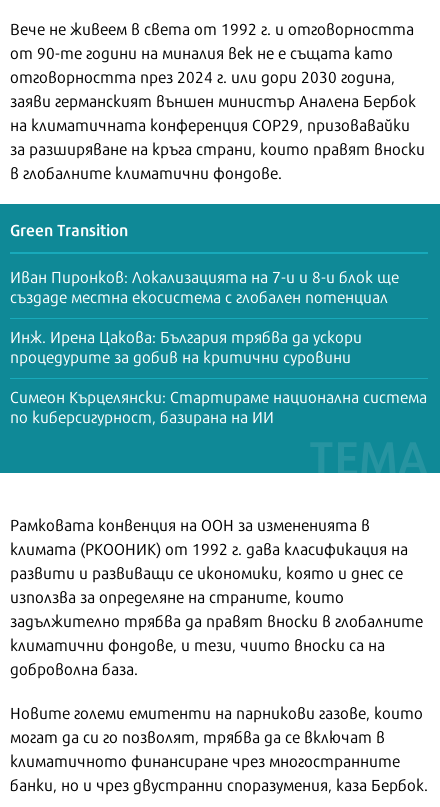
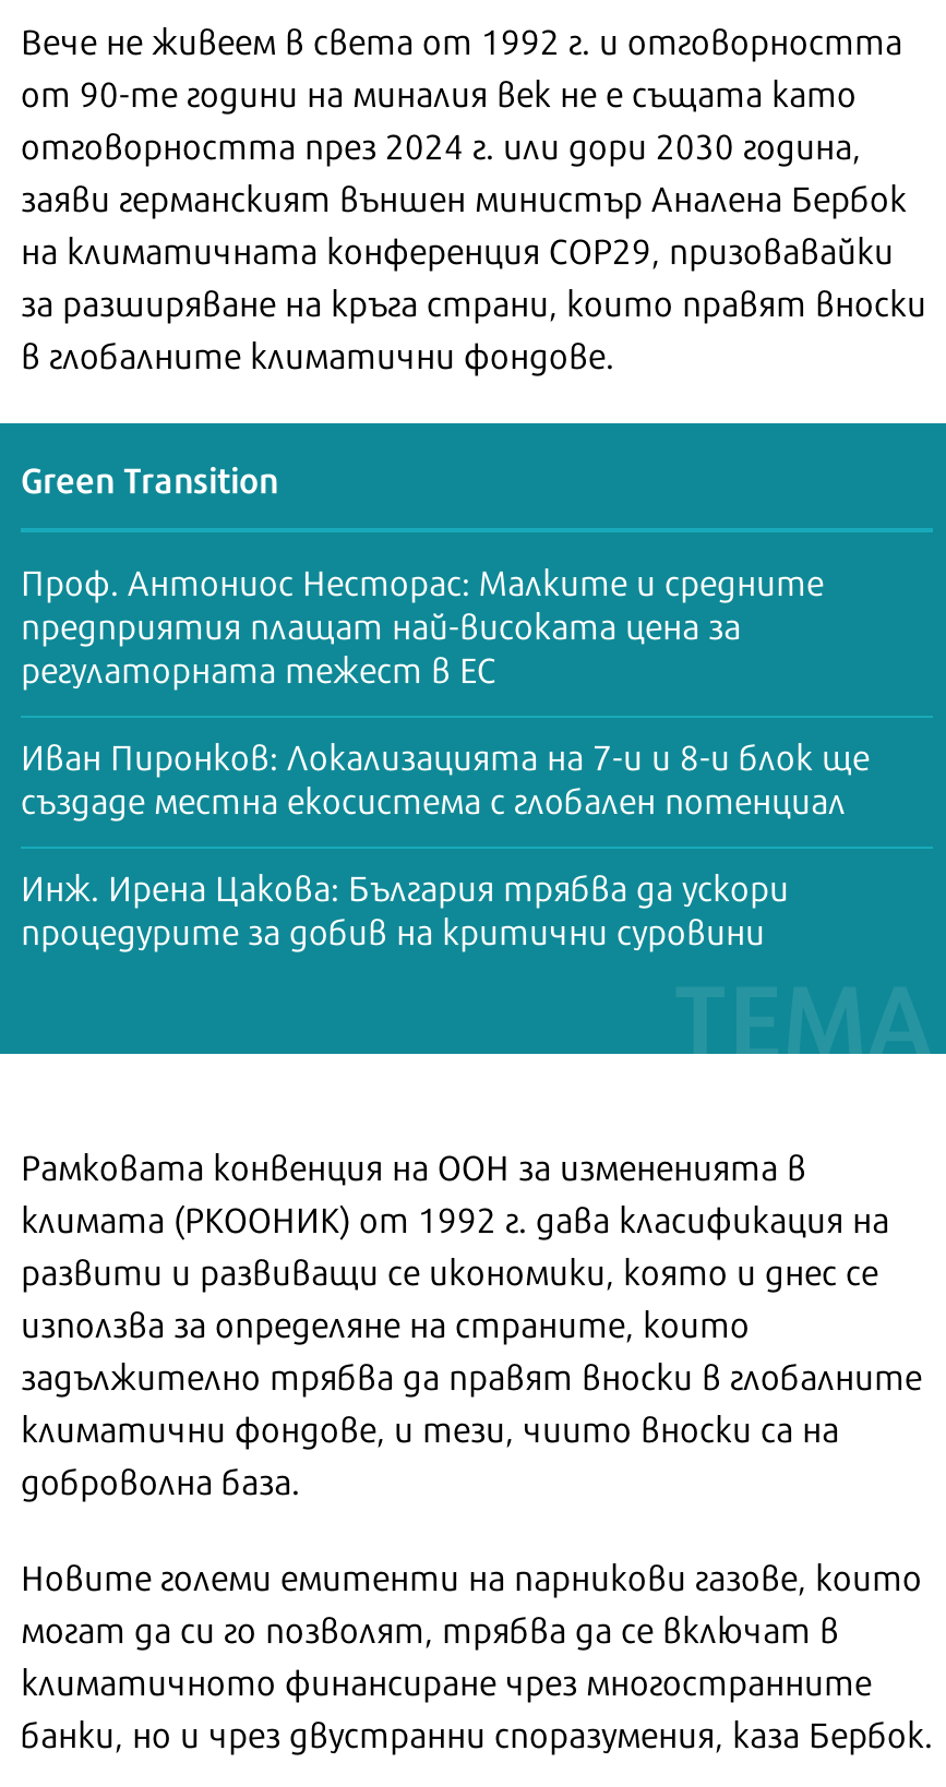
none -> [21,554,824,694] Проф. Антониос Несторас: Малките и средните | предприятия плащат най-високата цена за | регулаторната тежест в ЕС
moved [10,264,399,348] -> [21,729,870,912]: Иван Пиронков: Локализацията на 7-и и 8-и блок ще | създаде местна екосистема с глобален потенциал | Инж. Ирена Цакова: България трябва да ускори
[10,384,427,428] Симеон Кърцелянски: Стартираме национална система | по киберсигурност, базирана на ИИ -> none

